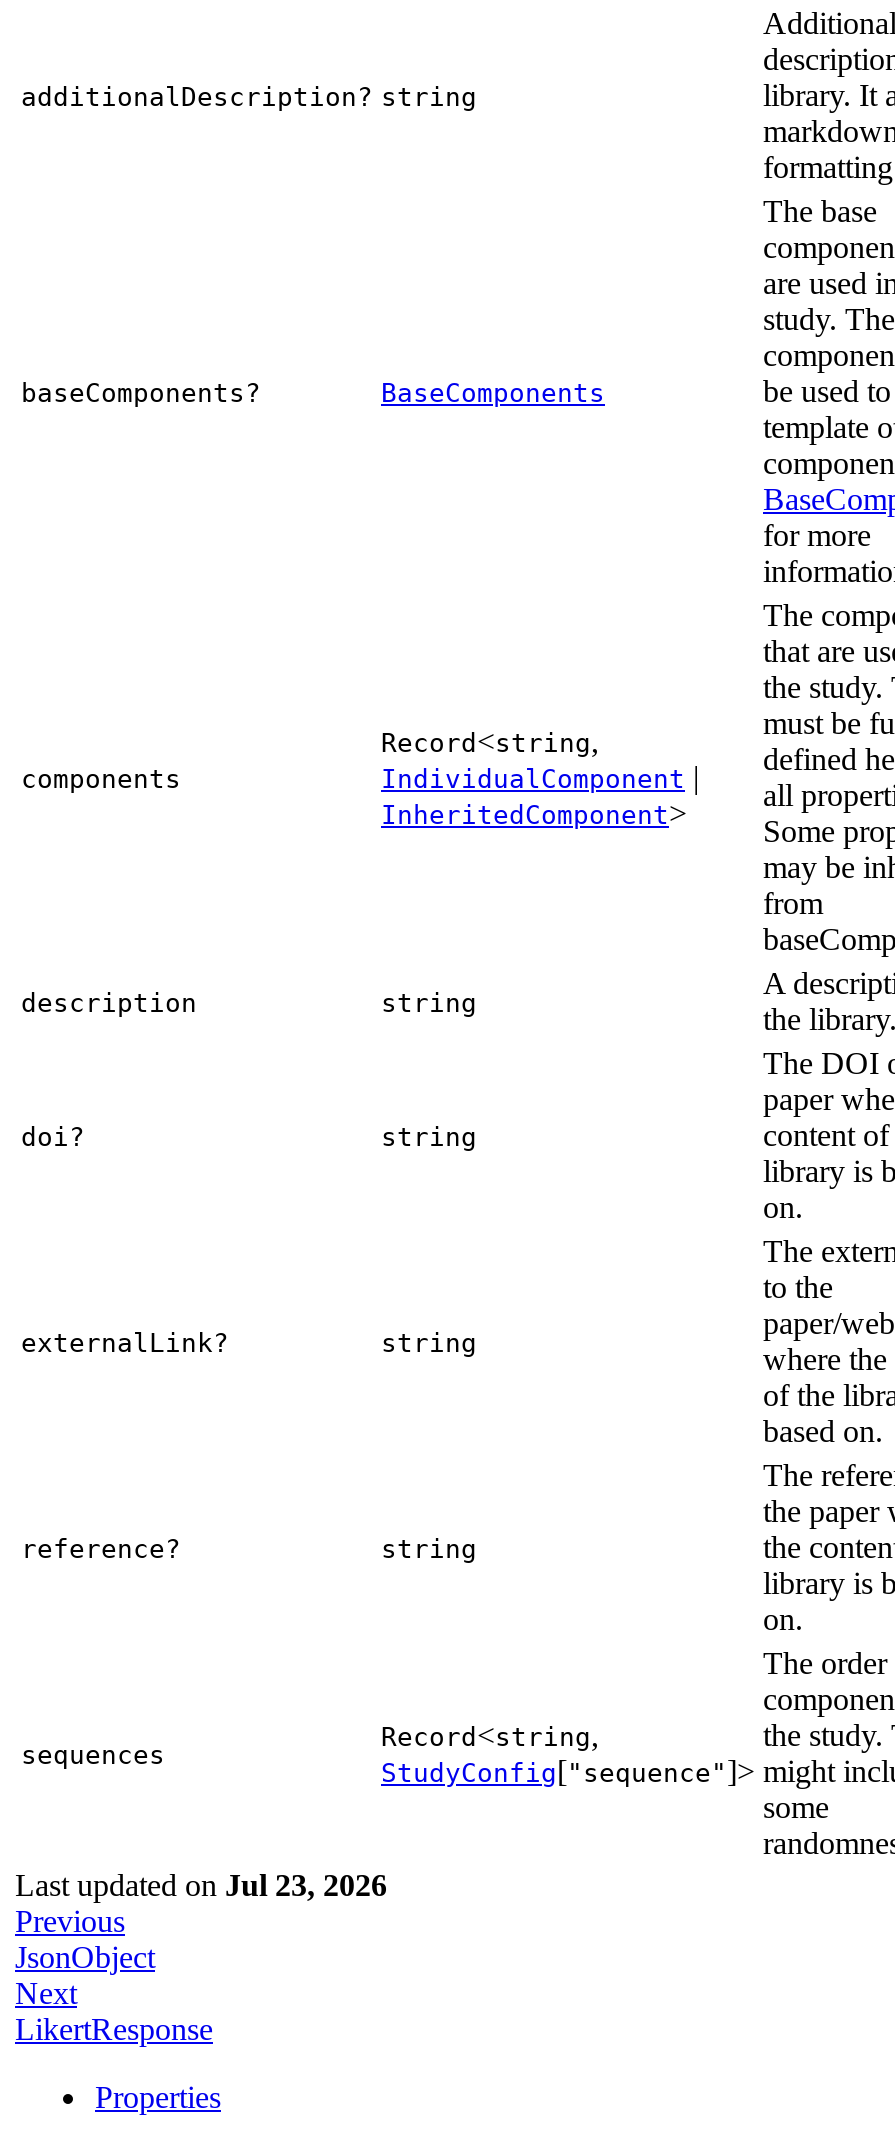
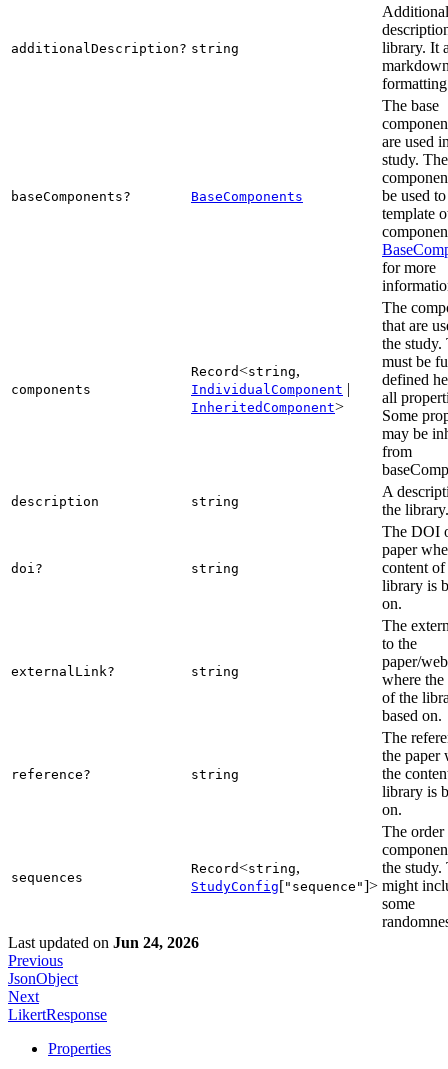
[15,1867,387,1901] Last updated on Jul 23, 2026 -> [8,934,199,951] Last updated on Jun 24, 2026

